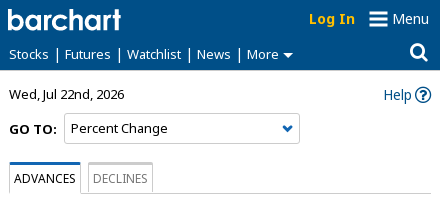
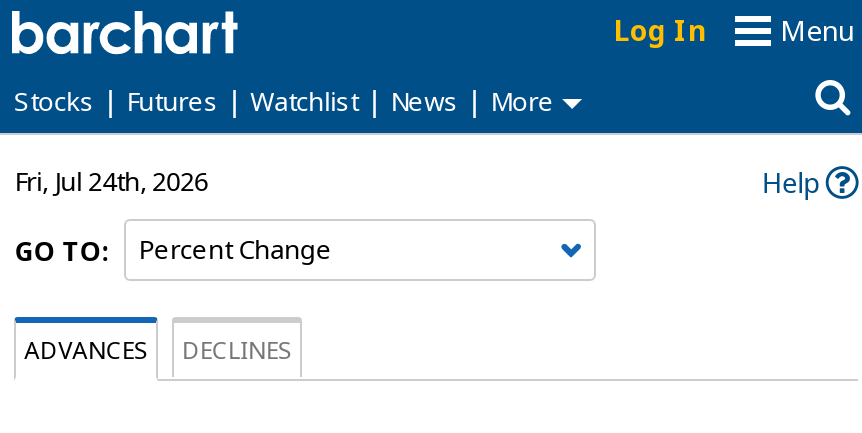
[9,85,124,103] Wed, Jul 22nd, 2026 -> [14,163,208,199] Fri, Jul 24th, 2026

